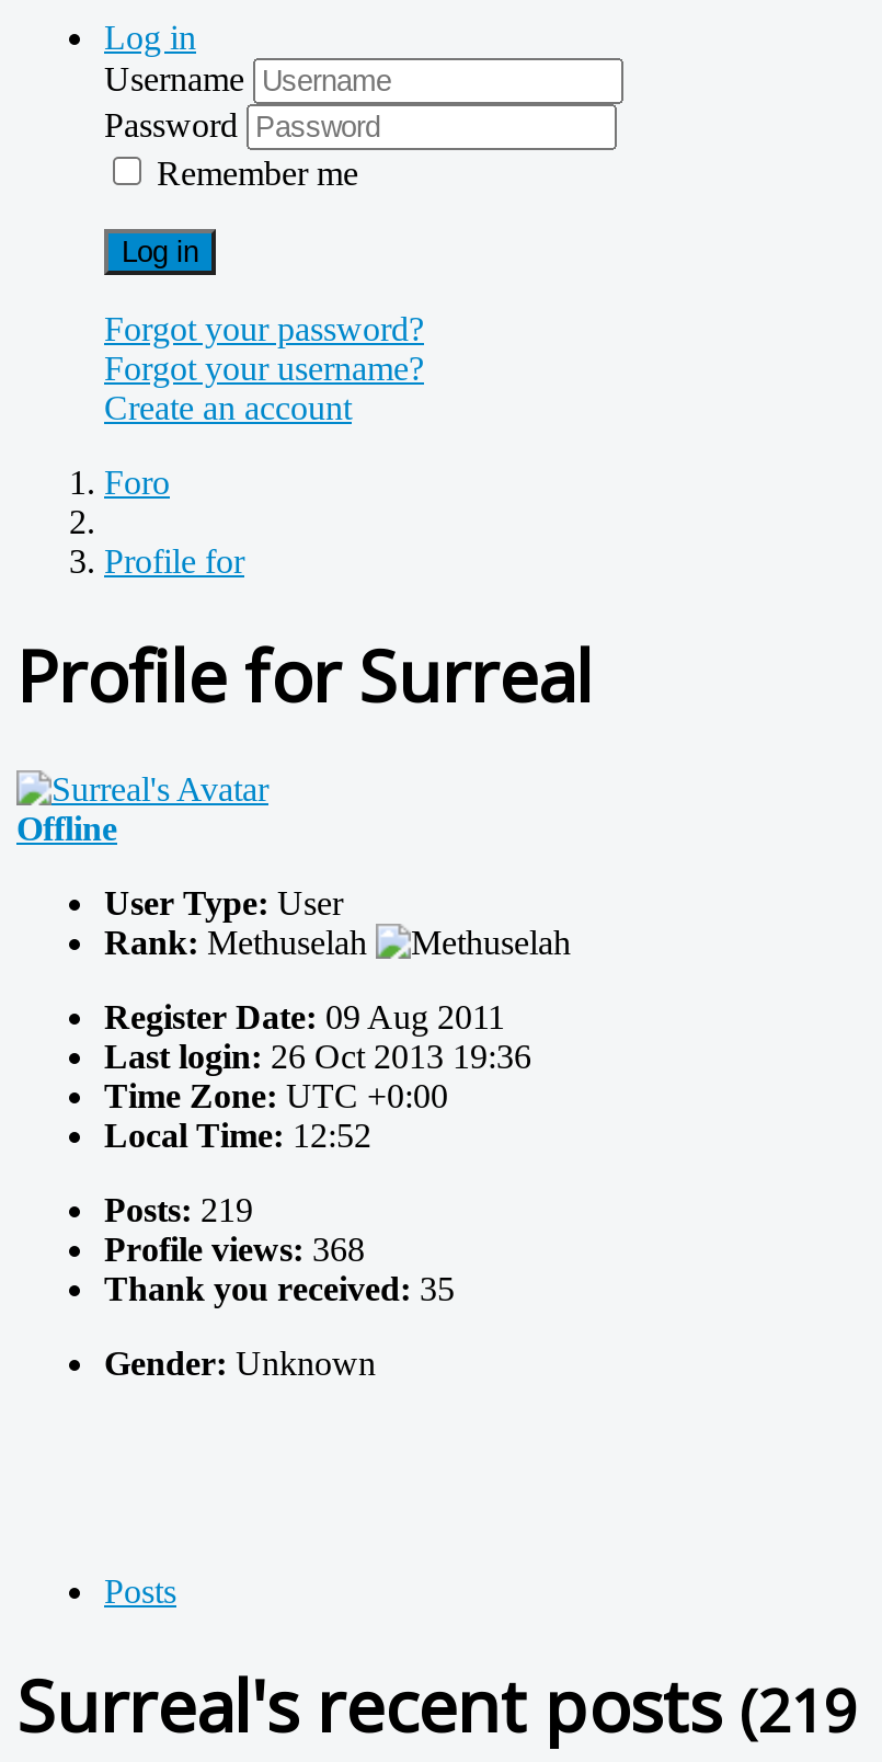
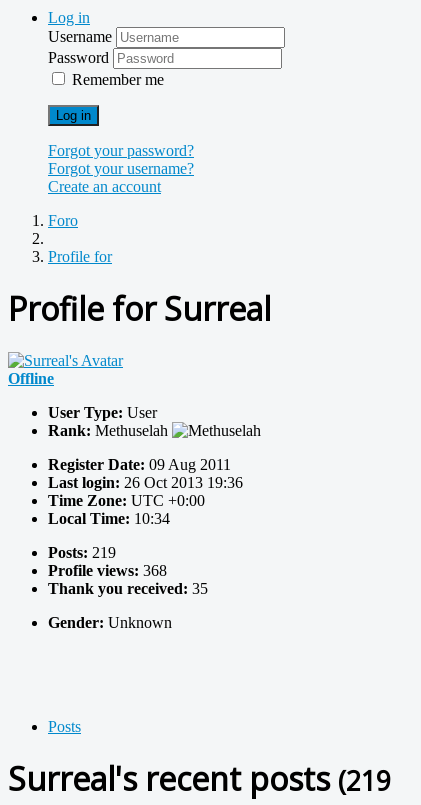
[104,1116,371,1153] Local Time: 12:52 -> [48,510,170,527] Local Time: 10:34

